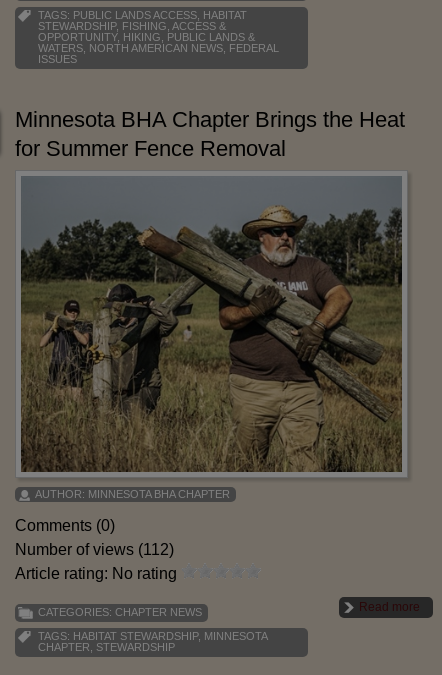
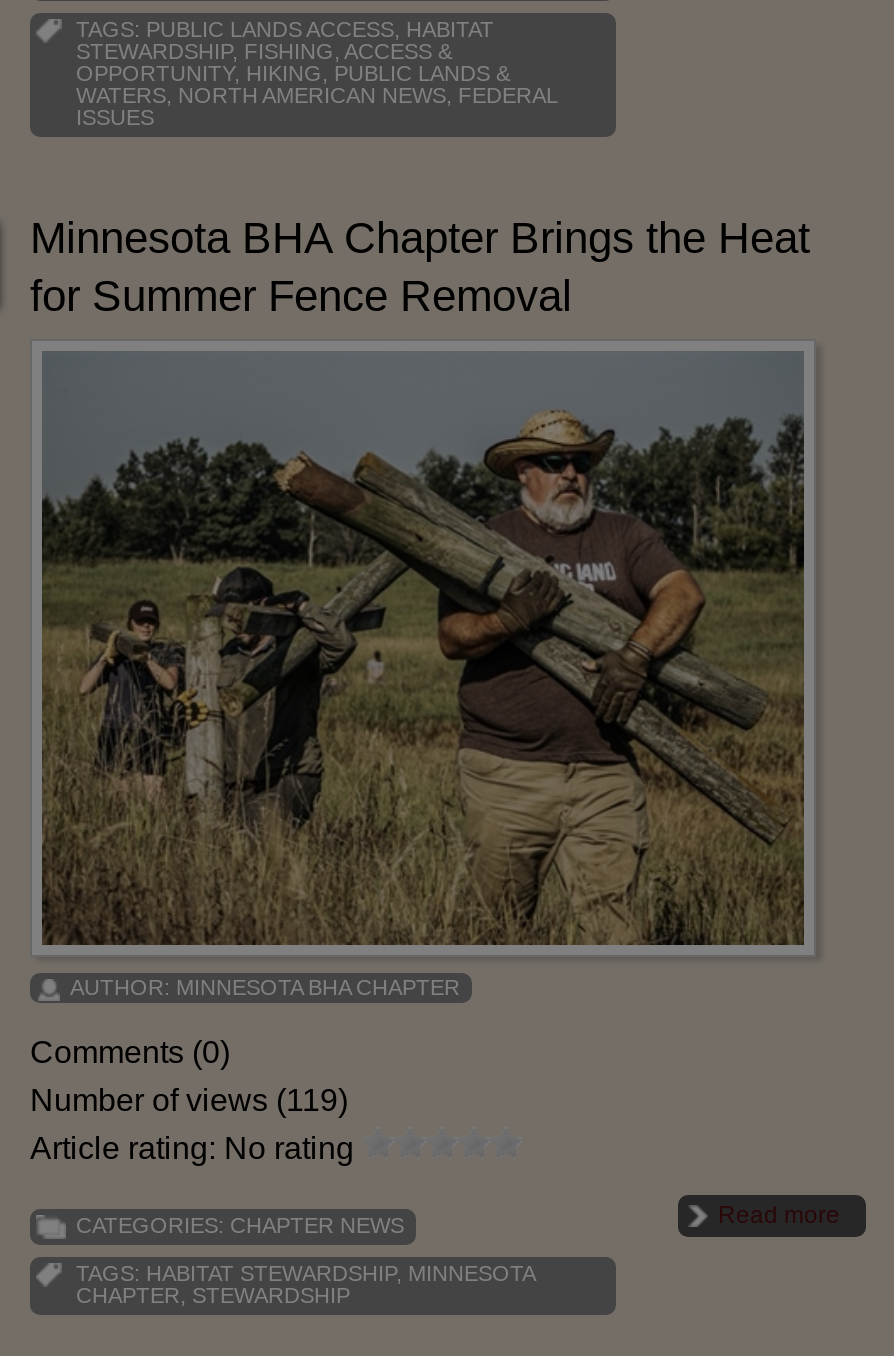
[15,541,174,558] Number of views (112) -> [30,1083,348,1117] Number of views (119)

